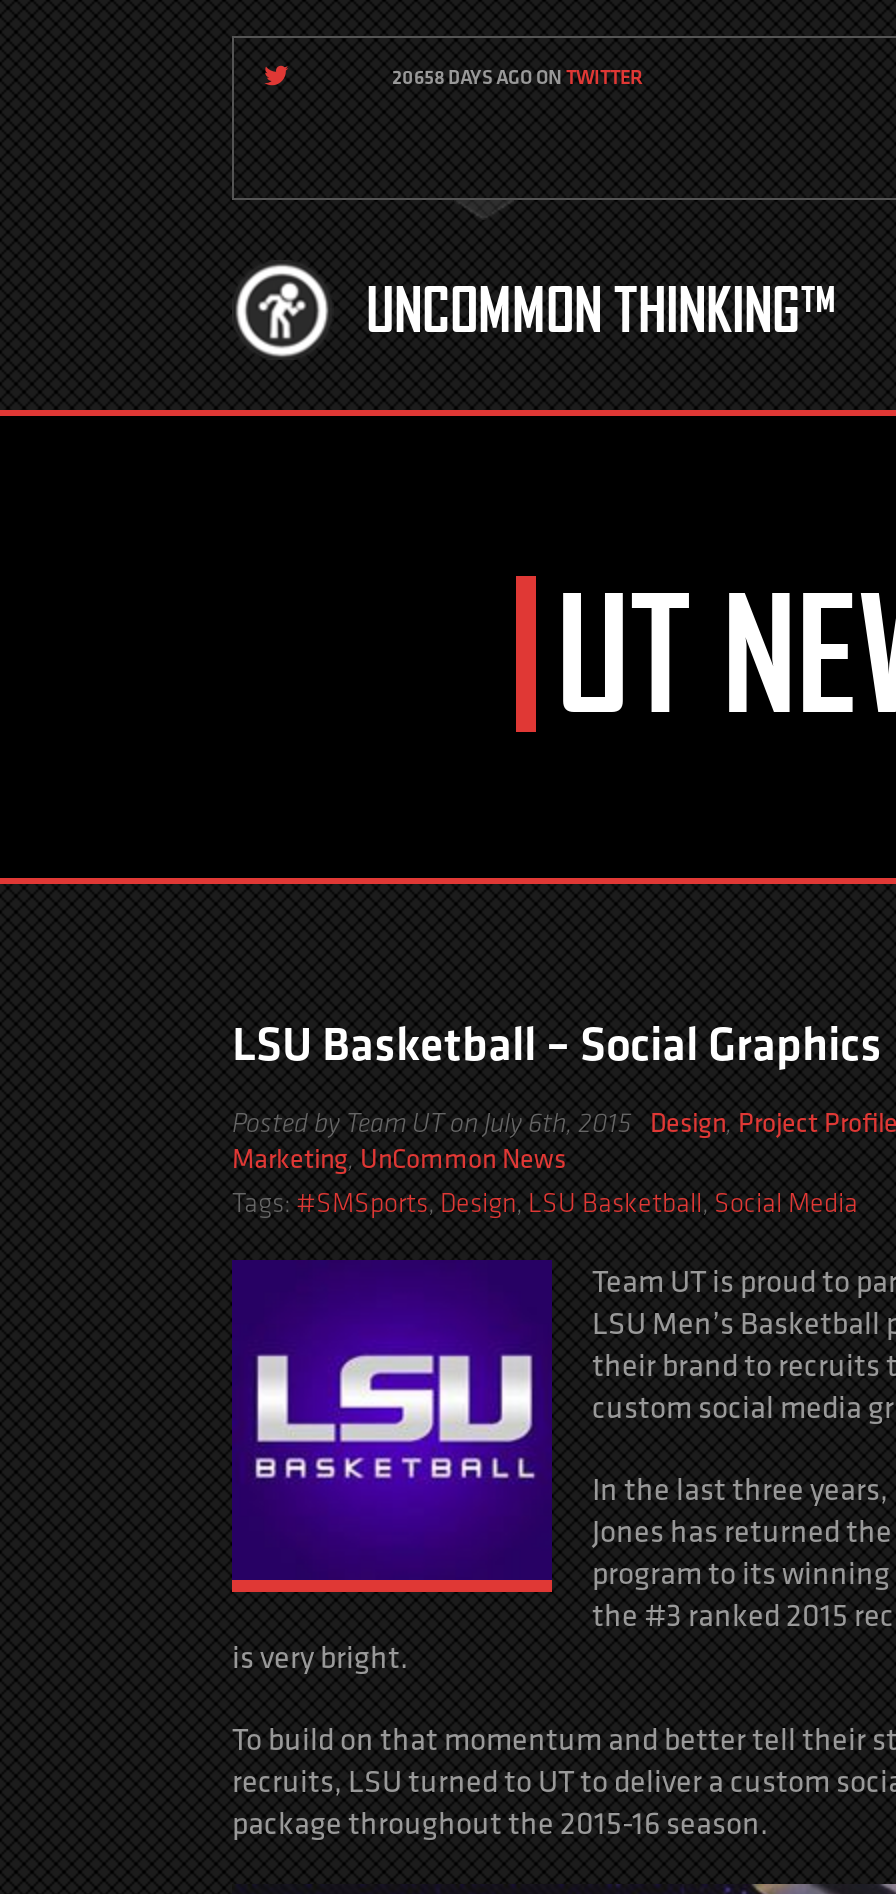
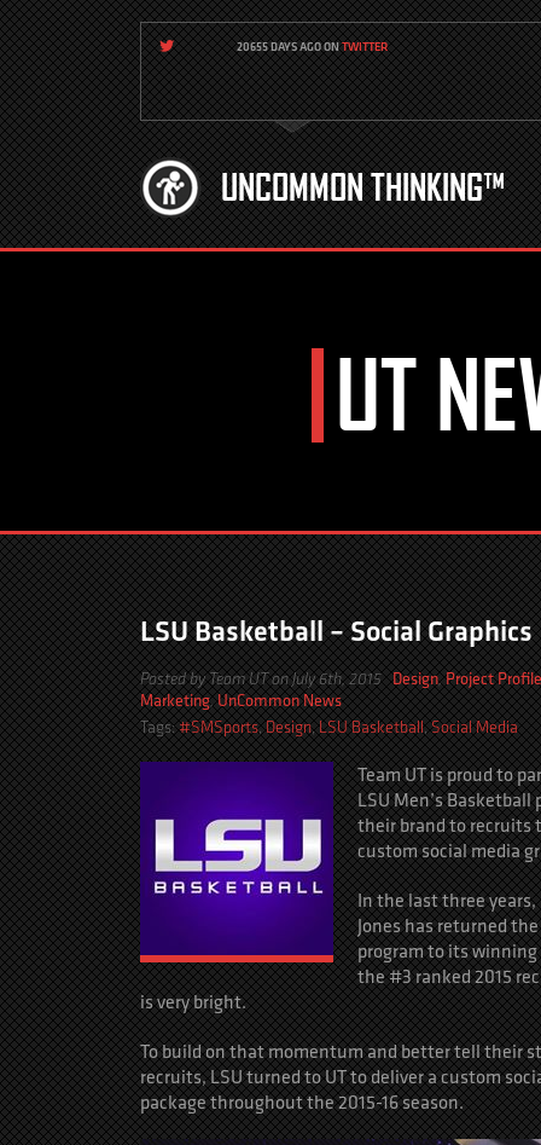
[392,64,644,90] 20658 DAYS AGO ON TWITTER -> [237,39,389,54] 20655 DAYS AGO ON TWITTER

